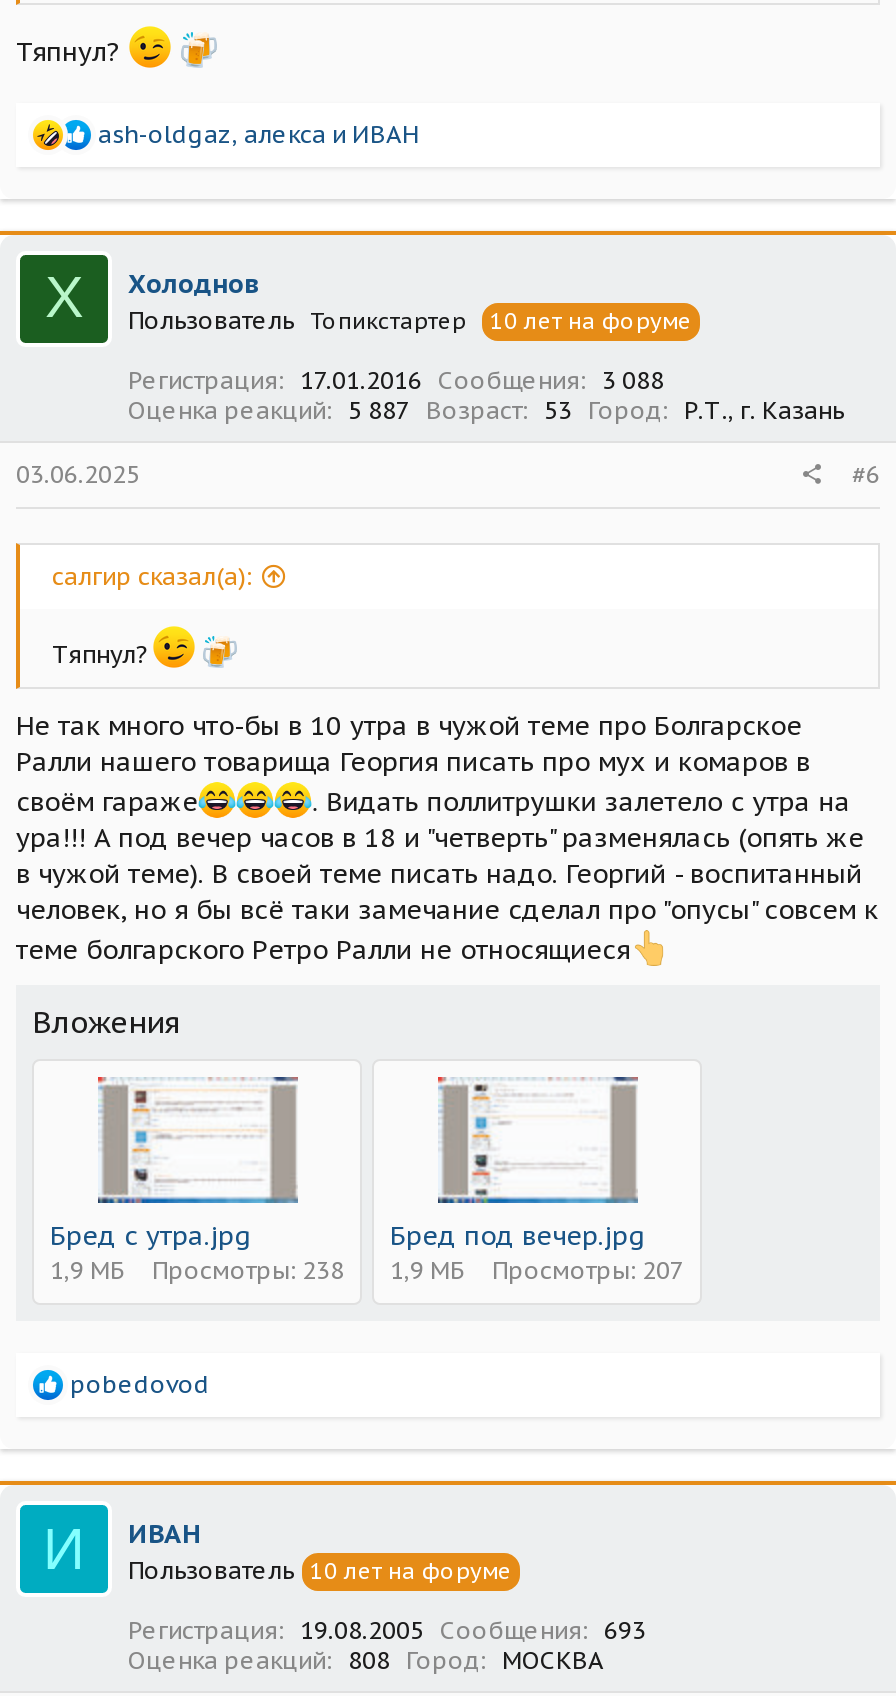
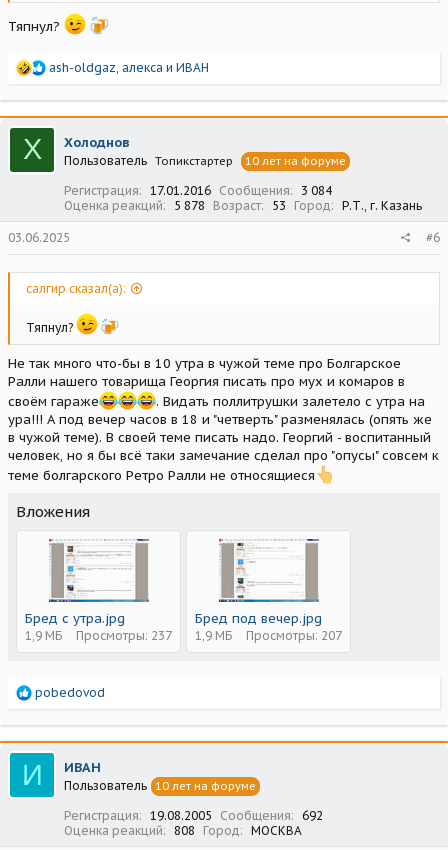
[128,364,664,394] Регистрация 17.01.2016 Сообщения 3 088 -> [64,183,332,198] Регистрация 17.01.2016 Сообщения 3 084
[348,394,522,424] 5 887 Возраст -> [174,198,261,213] 5 878 Возраст
[50,1256,684,1286] 1,9 МБ Просмотры: 238 1,9 МБ Просмотры: 207 -> [25,628,342,643] 1,9 МБ Просмотры: 237 1,9 МБ Просмотры: 207
[128,1616,646,1646] Регистрация 19.08.2005 Сообщения 693 -> [64,808,323,823] Регистрация 19.08.2005 Сообщения 692

